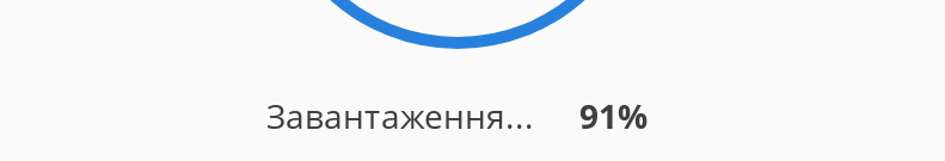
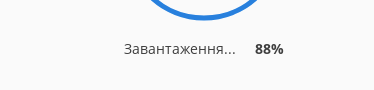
[266,92,649,137] Завантаження... 91% -> [124,38,284,57] Завантаження... 88%

